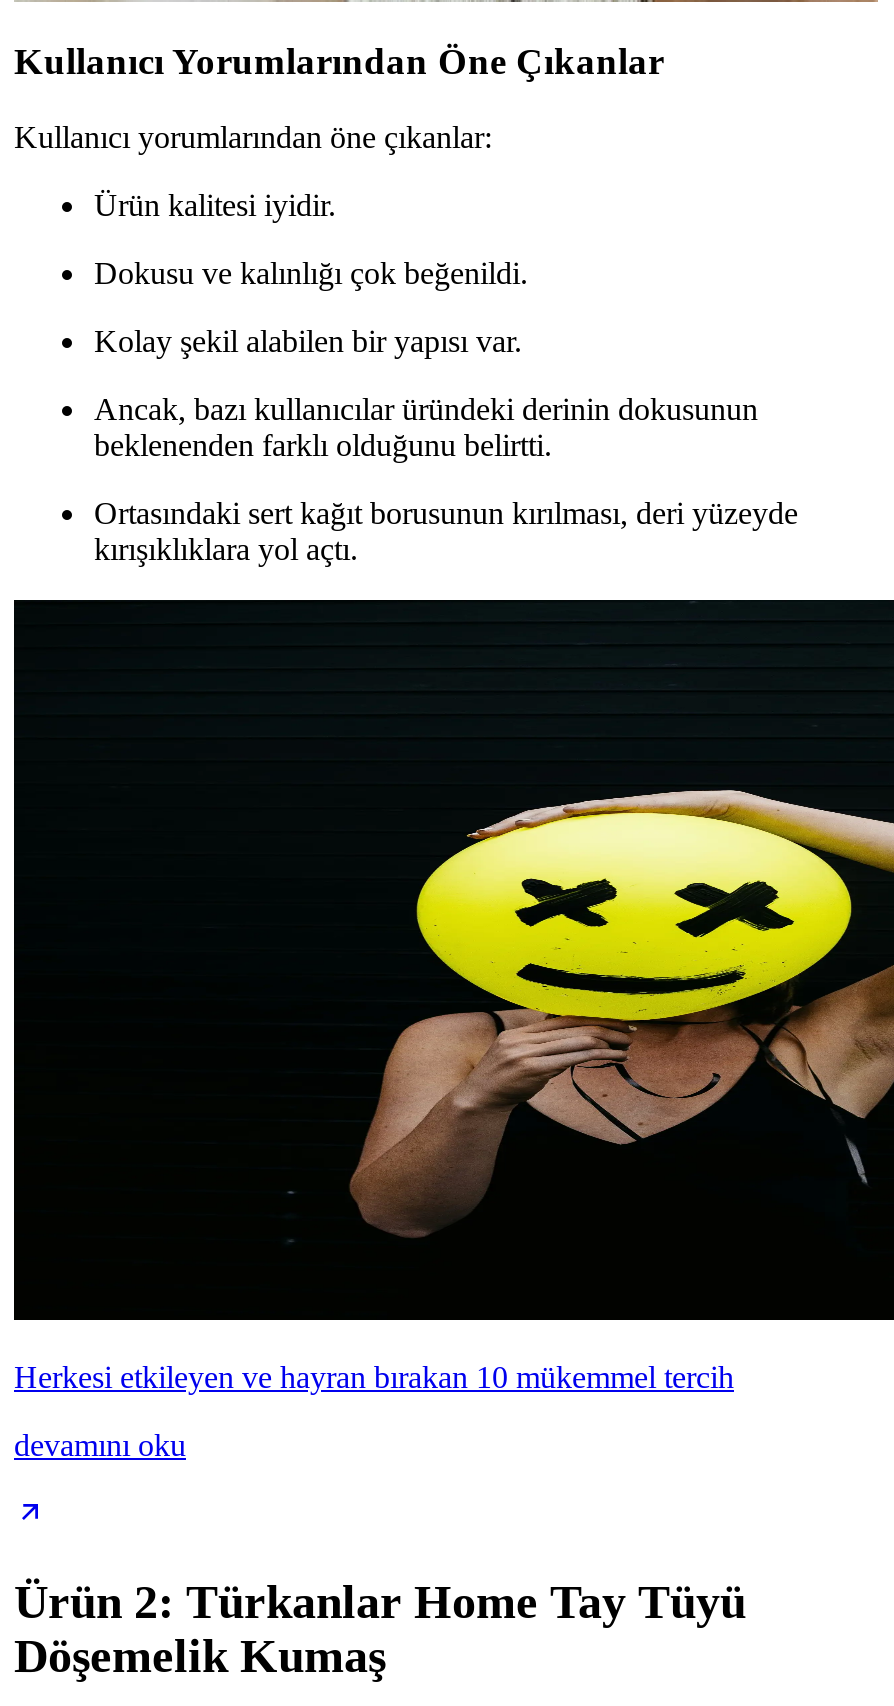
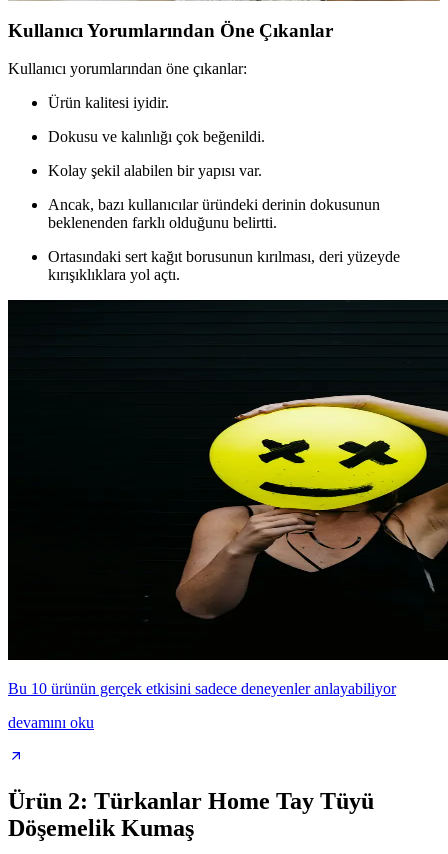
[14,1361,734,1395] Herkesi etkileyen ve hayran bırakan 10 mükemmel tercih -> [8,680,396,697] Bu 10 ürünün gerçek etkisini sadece deneyenler anlayabiliyor

